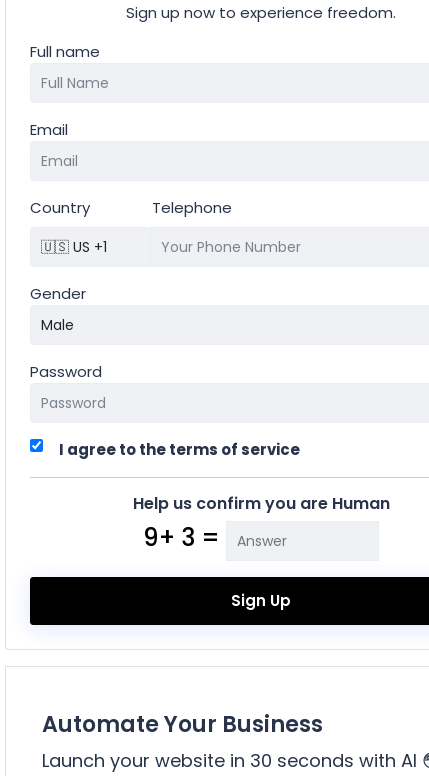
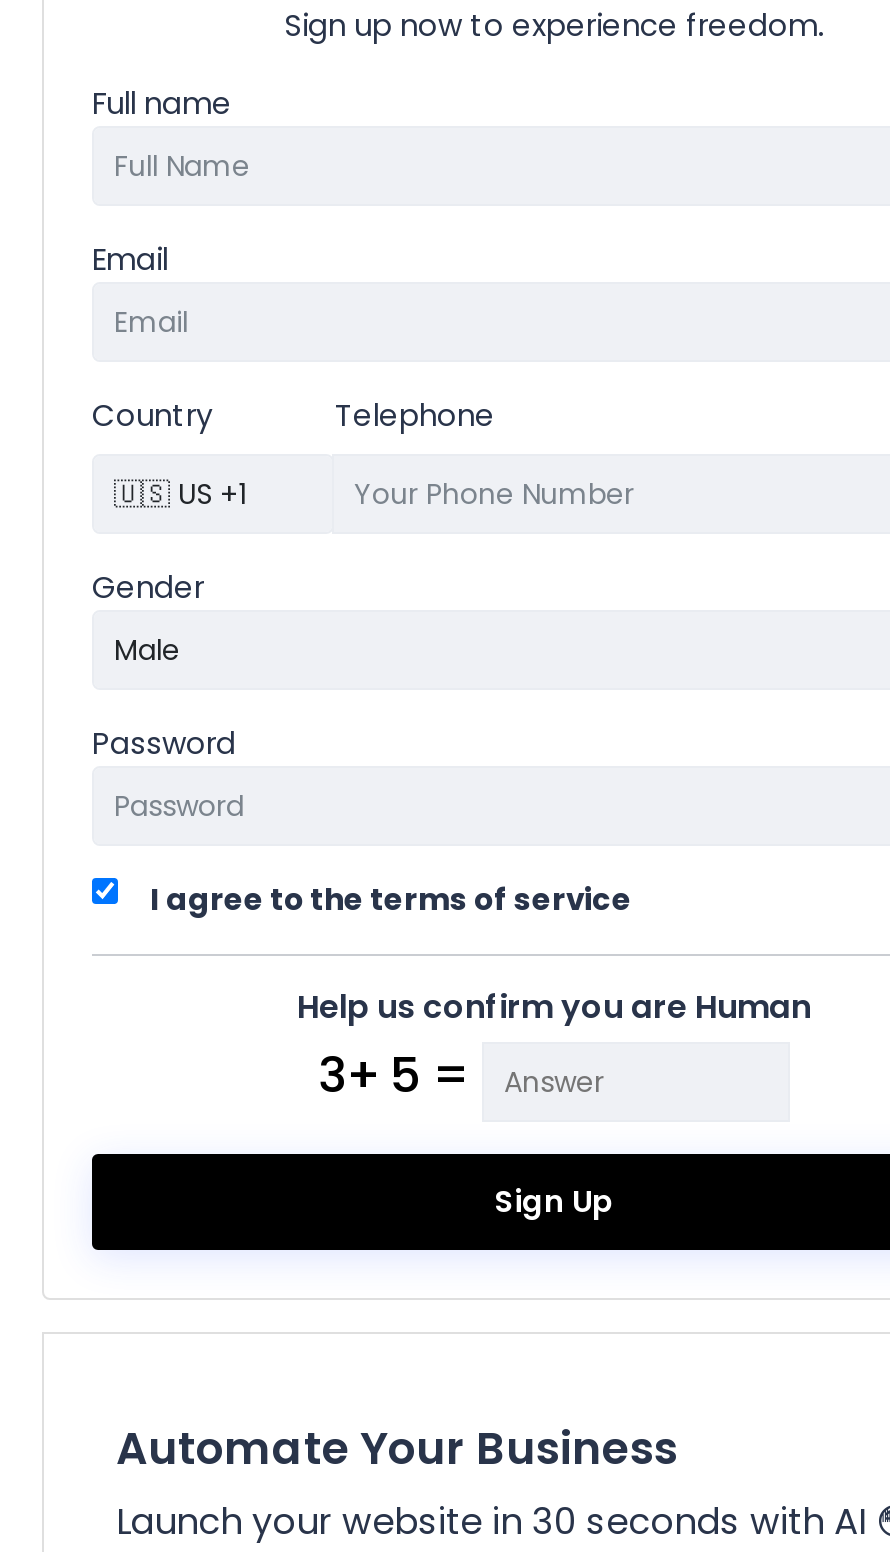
[142,521,225,554] 9+ 3 = -> [318,1042,482,1108] 3+ 5 =

